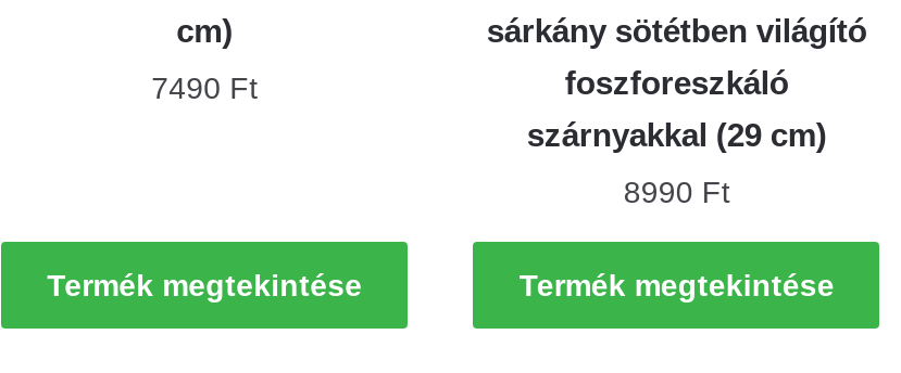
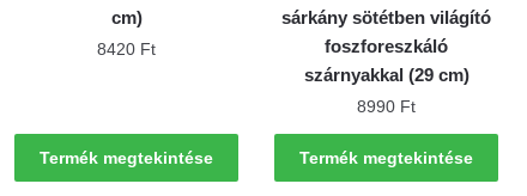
[151,70,258,104] 7490 Ft -> [97,39,156,58] 8420 Ft

